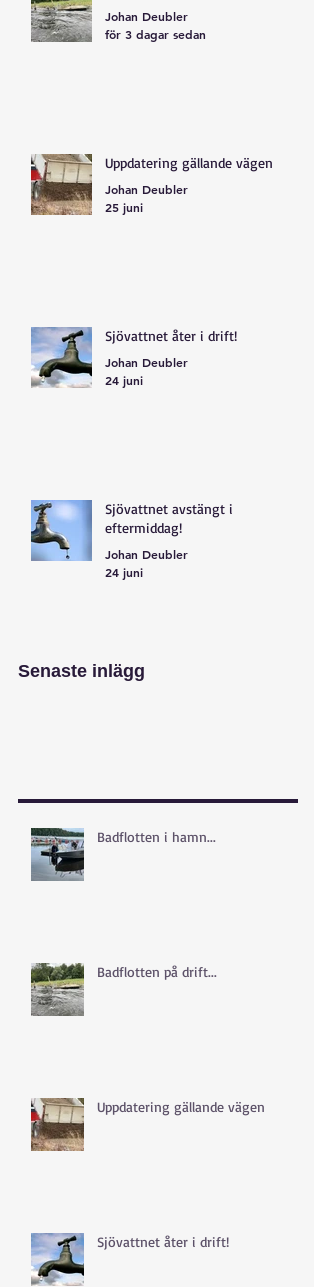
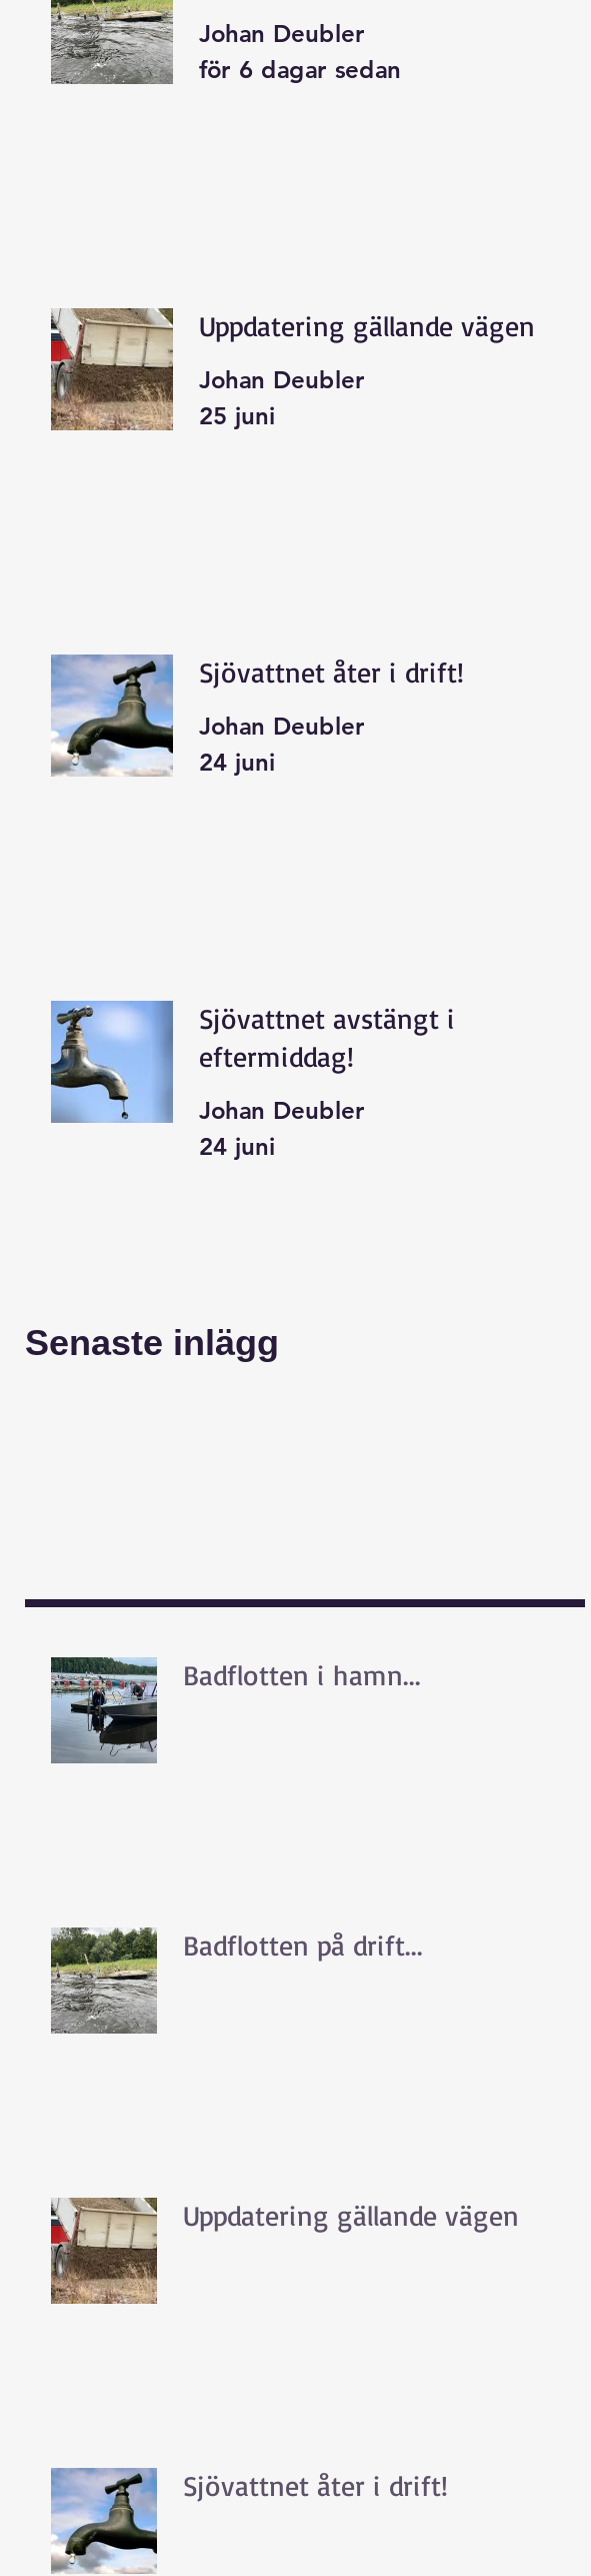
[105,26,206,42] för 3 dagar sedan -> [199,51,401,83] för 6 dagar sedan

